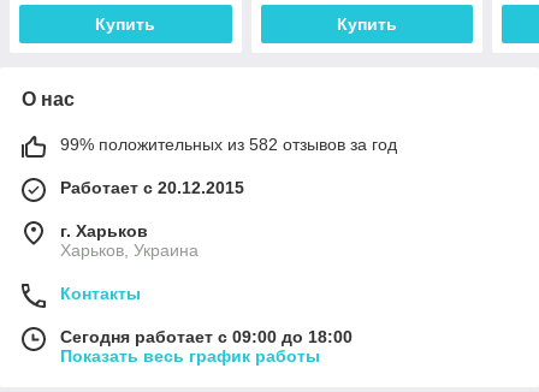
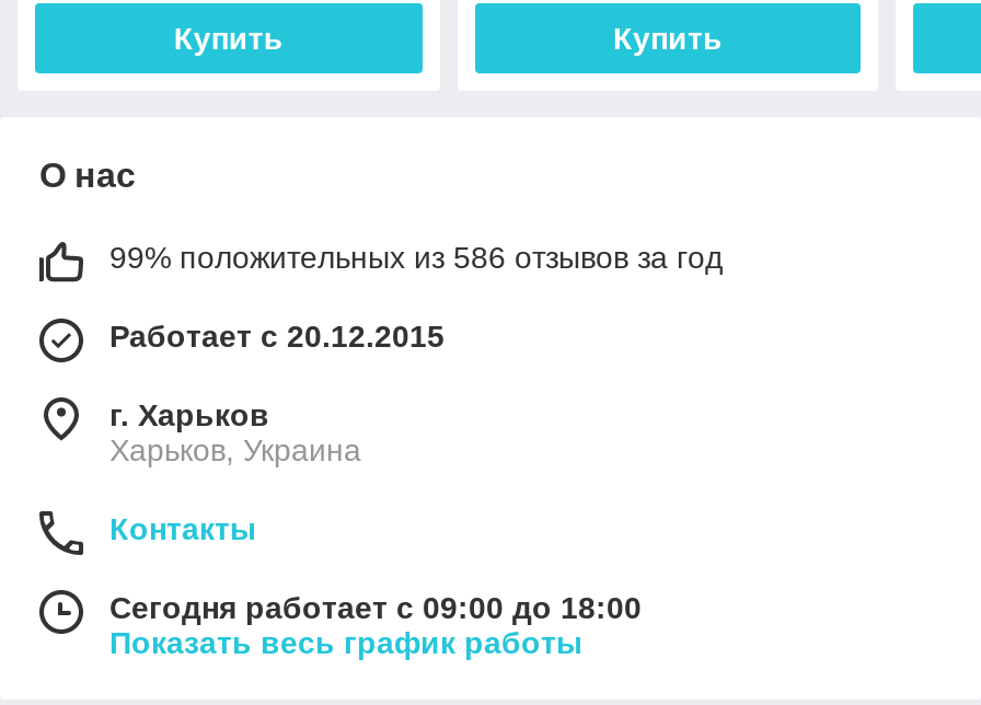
[60,135,397,154] 99% положительных из 582 отзывов за год -> [109,240,723,275] 99% положительных из 586 отзывов за год

